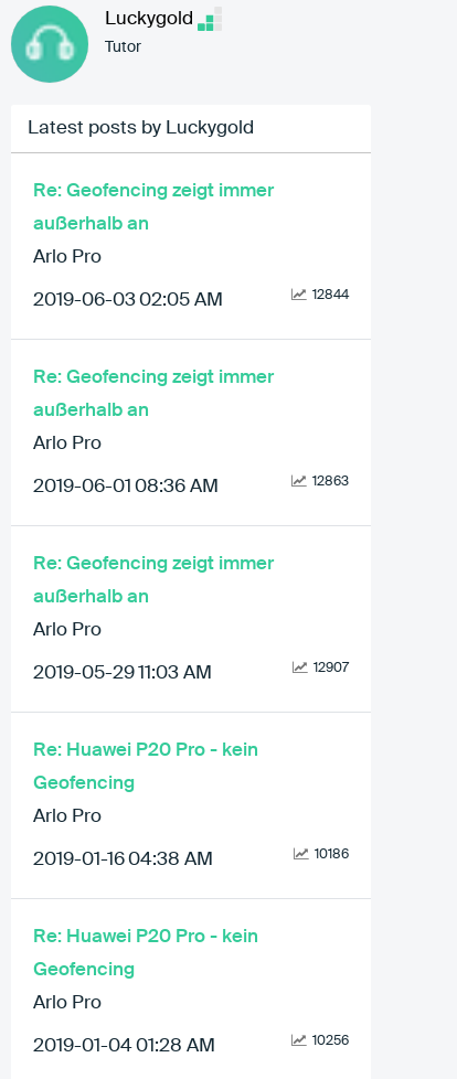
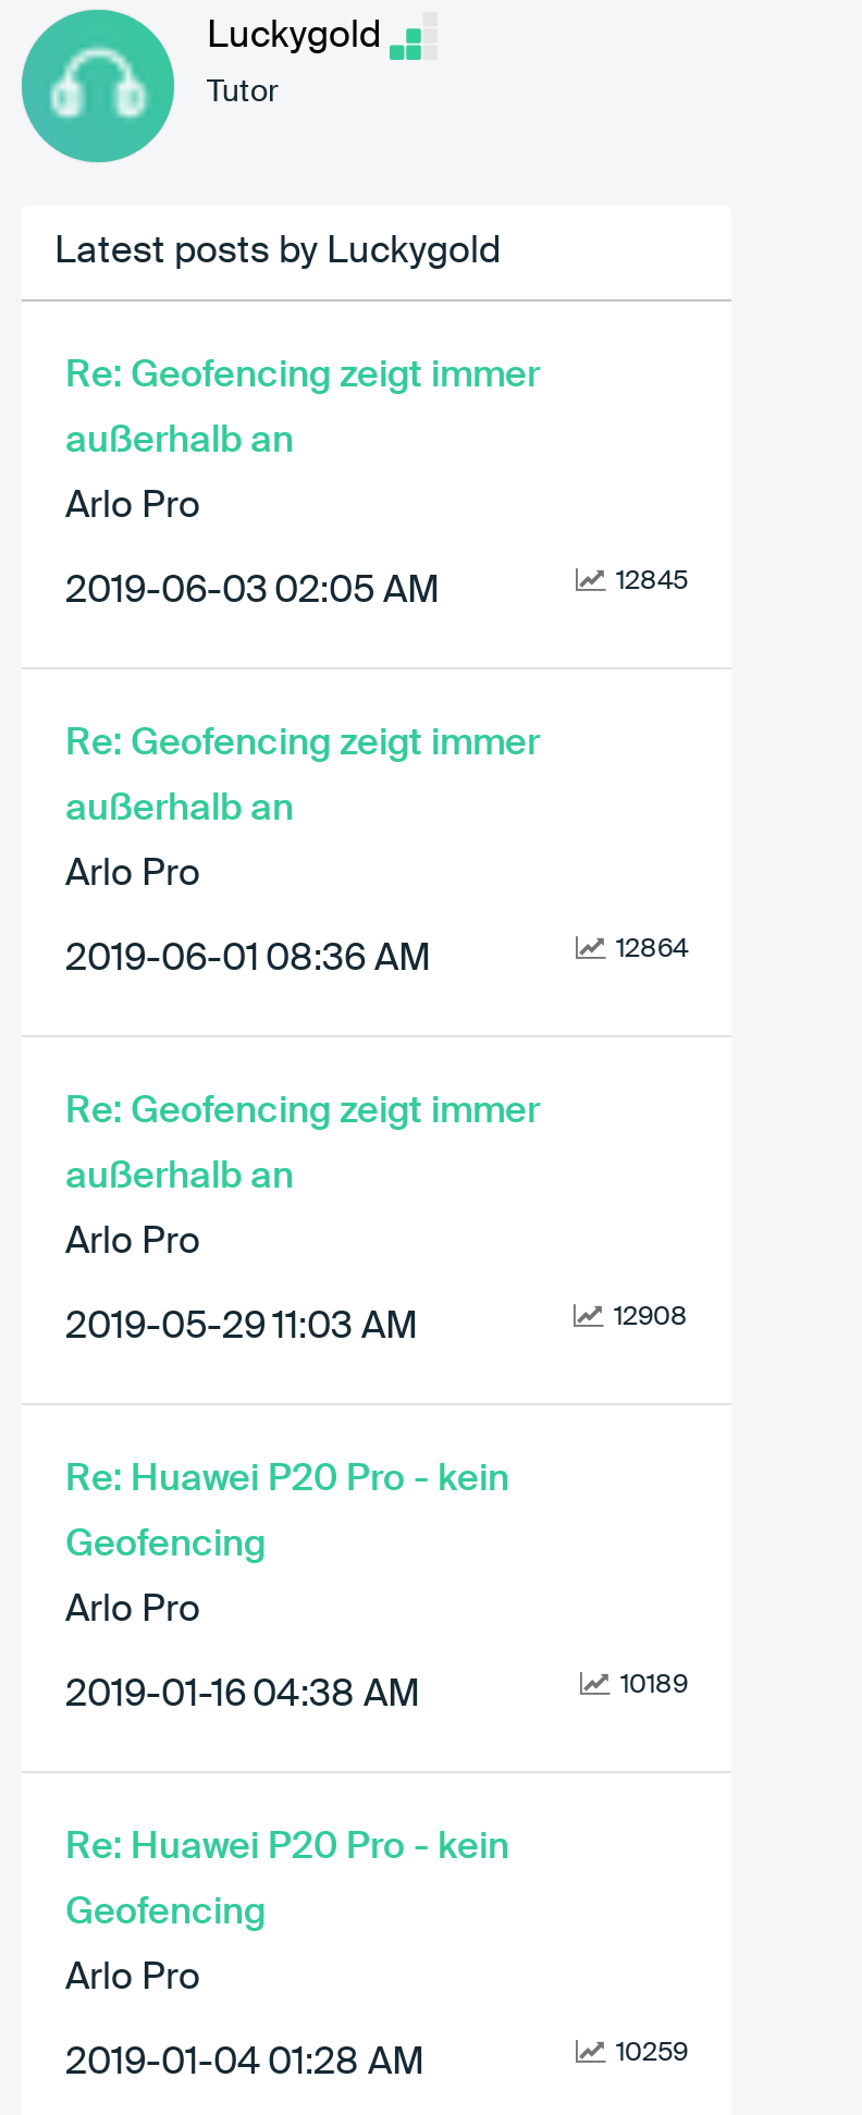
[309,289,349,302] 12844 -> [609,569,688,595] 12845
[309,476,349,489] 12863 -> [609,937,688,964] 12864
[310,662,349,675] 12907 -> [607,1306,688,1332] 12908
[311,849,349,862] 10186 -> [614,1673,688,1700] 10189
[309,1035,349,1048] 10256 -> [609,2042,688,2068] 10259

